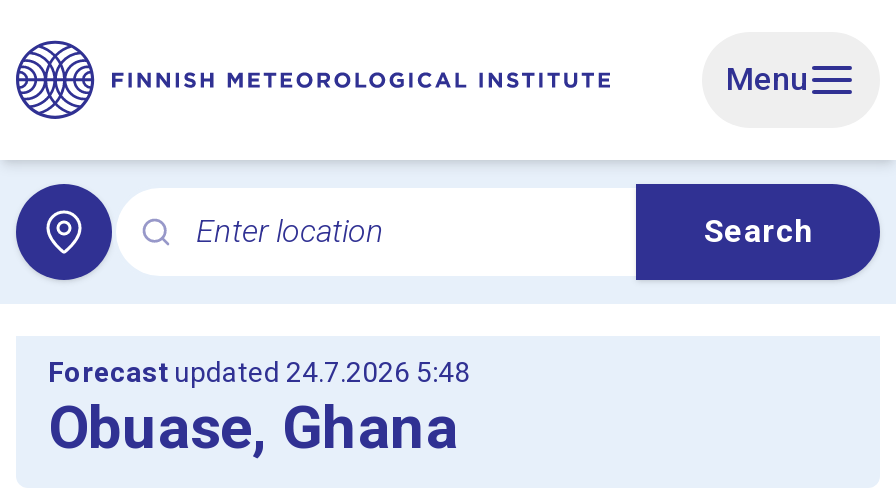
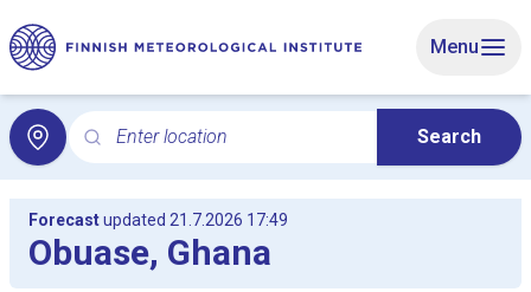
[48,356,470,388] Forecast updated 24.7.2026 5:48 -> [28,210,288,229] Forecast updated 21.7.2026 17:49

